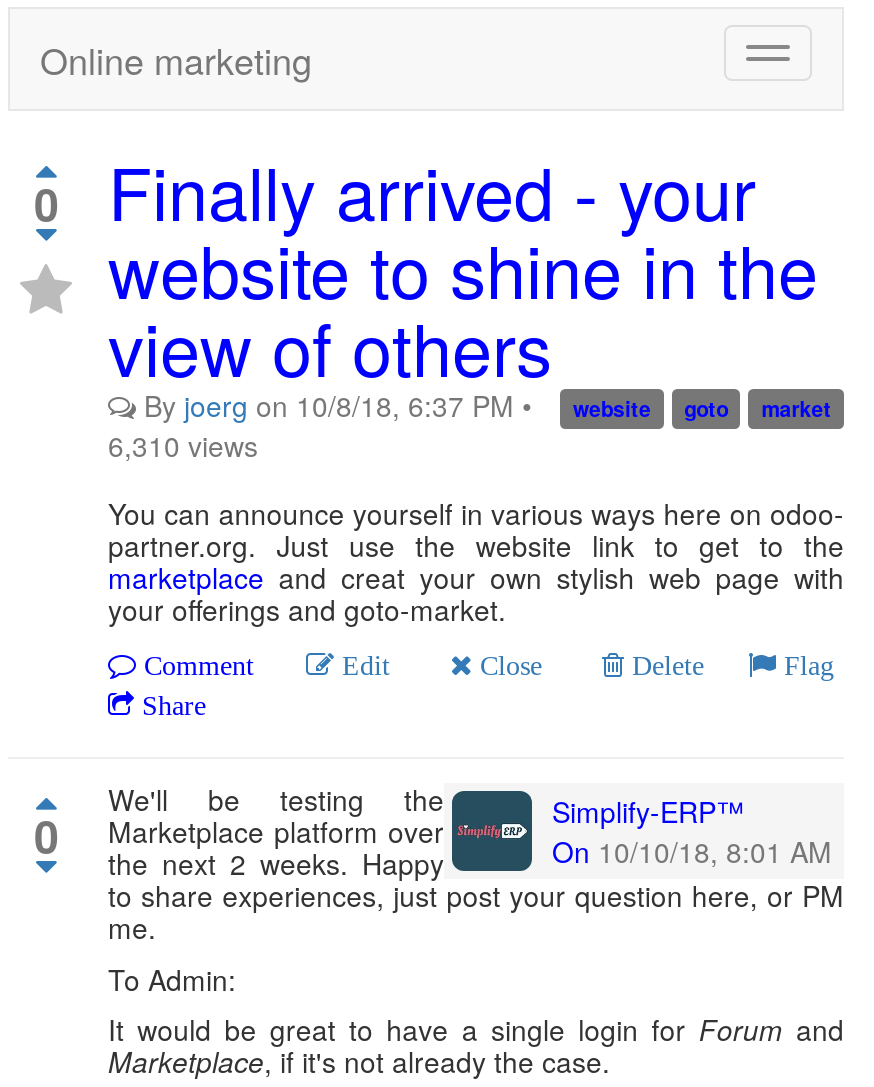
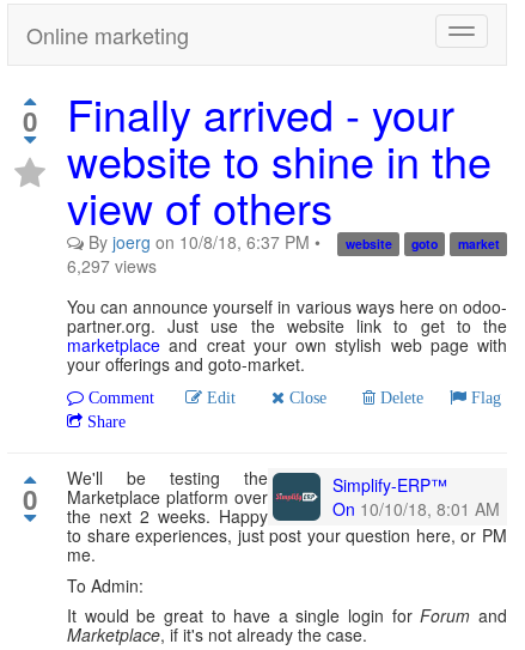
[108,425,258,465] 6,310 views -> [67,254,157,278] 6,297 views

